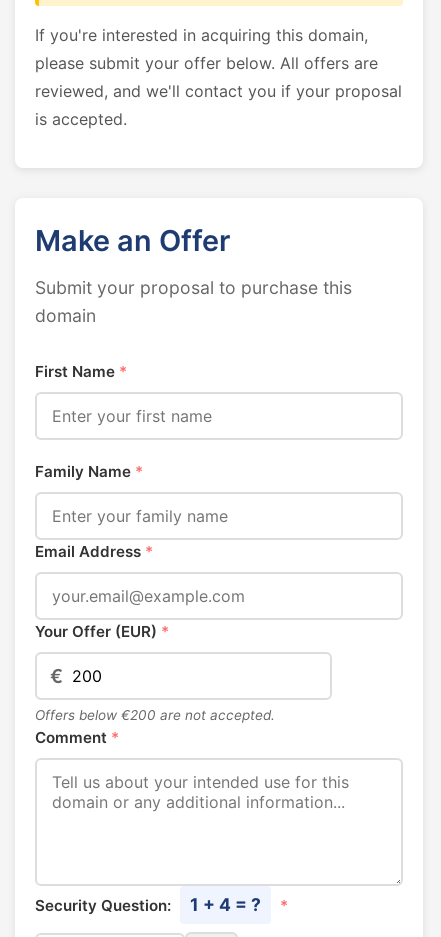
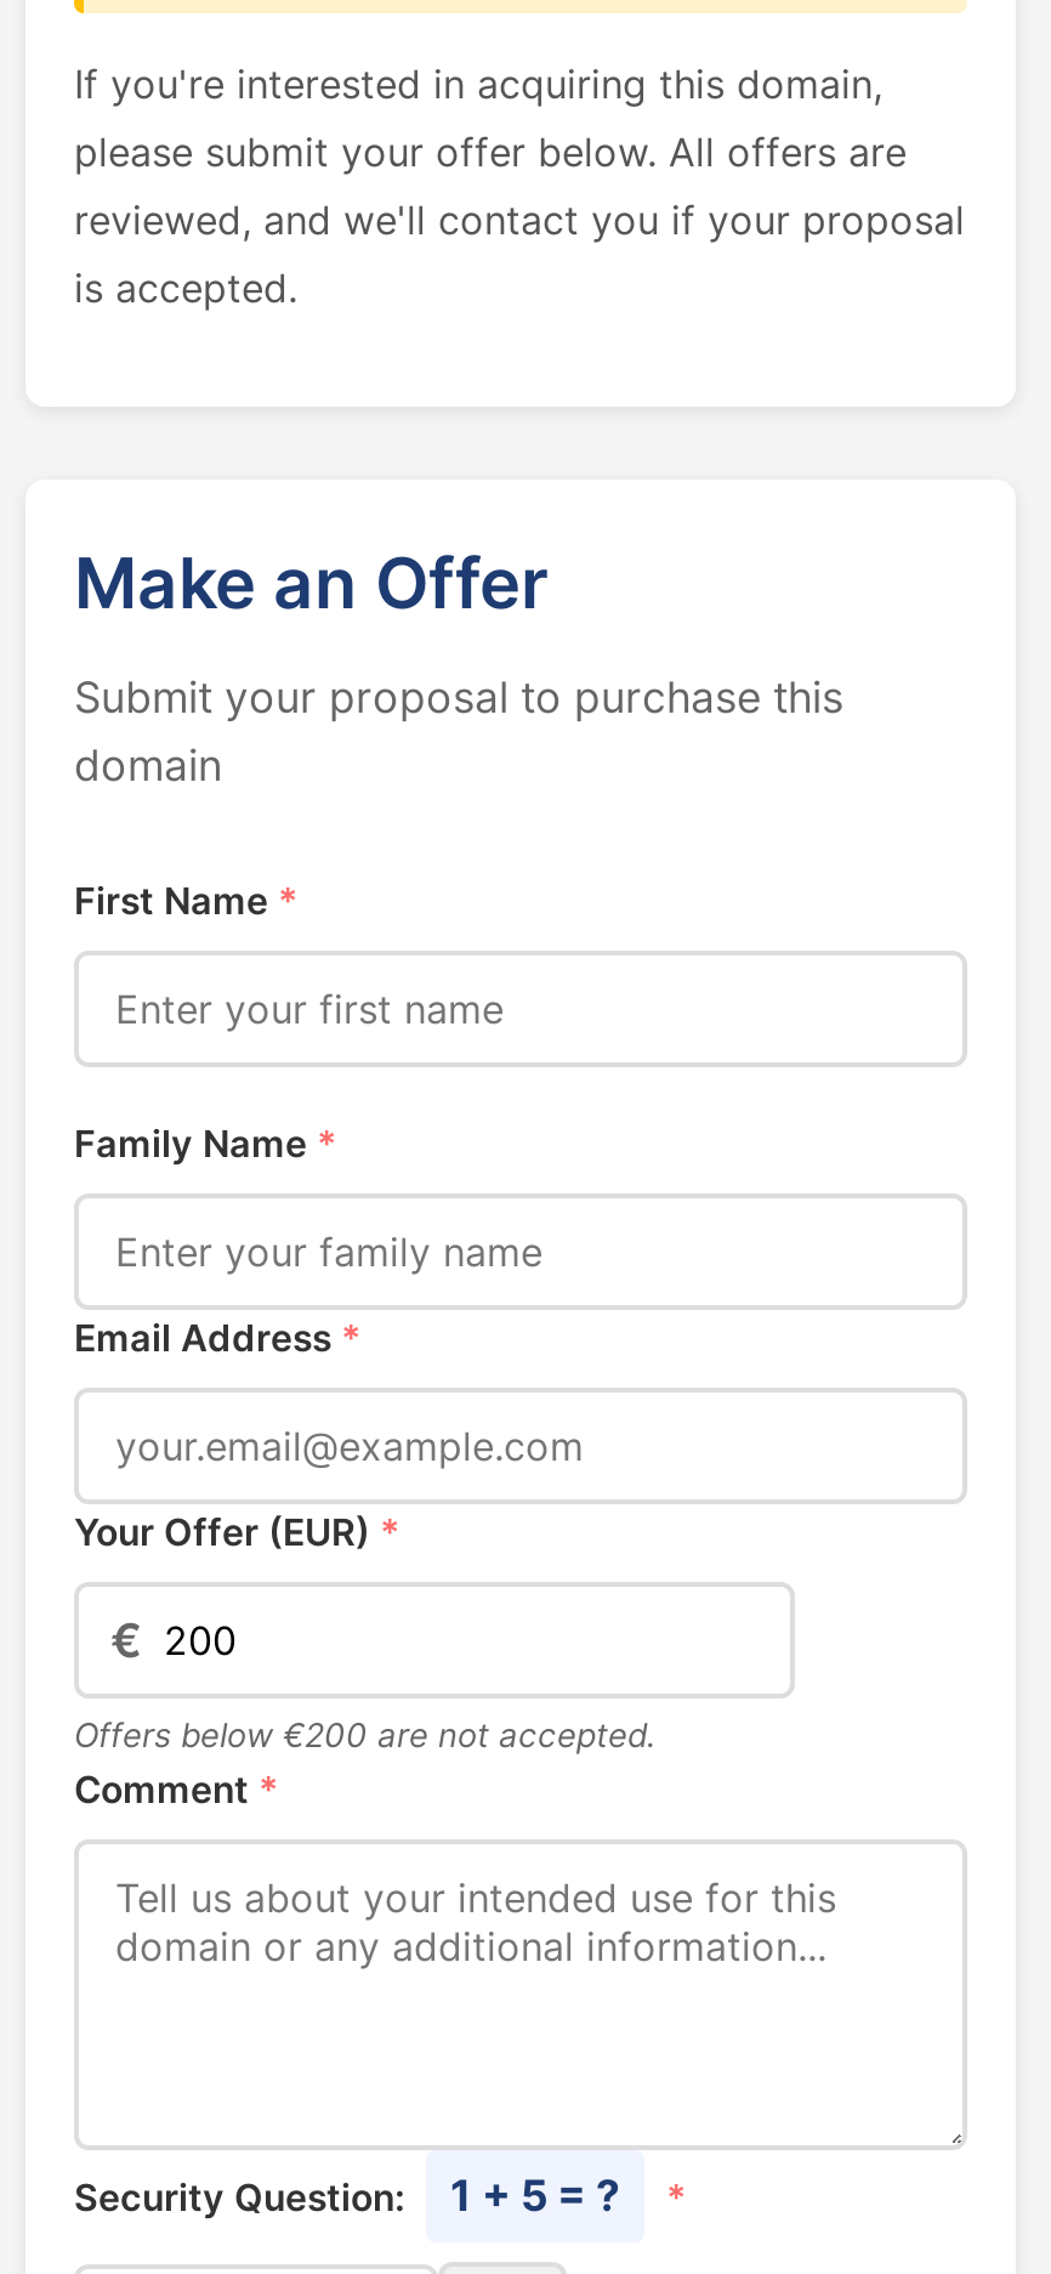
[190,894,261,915] 1 + 4 = ? -> [450,2170,620,2221] 1 + 5 = ?

